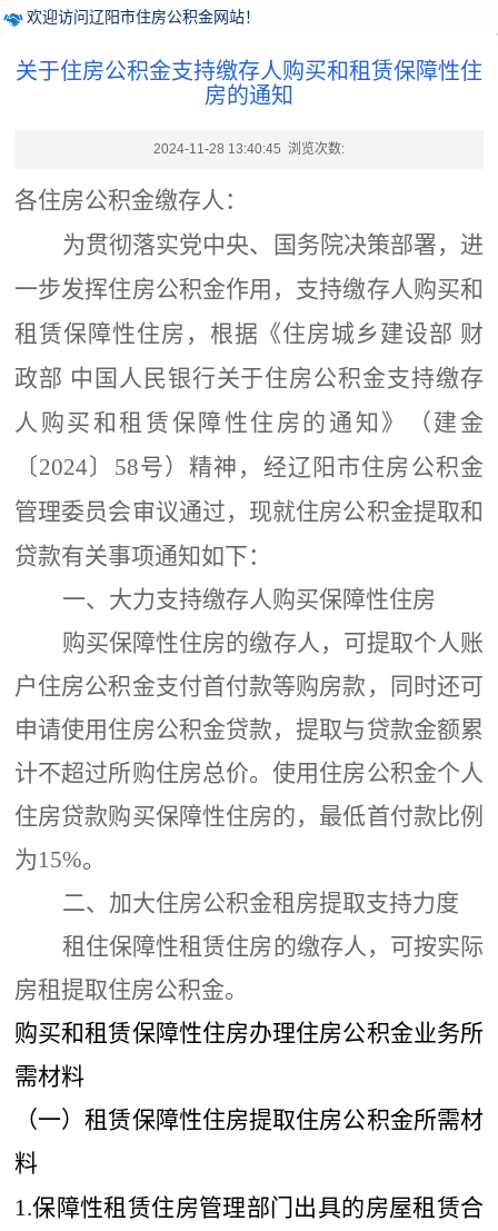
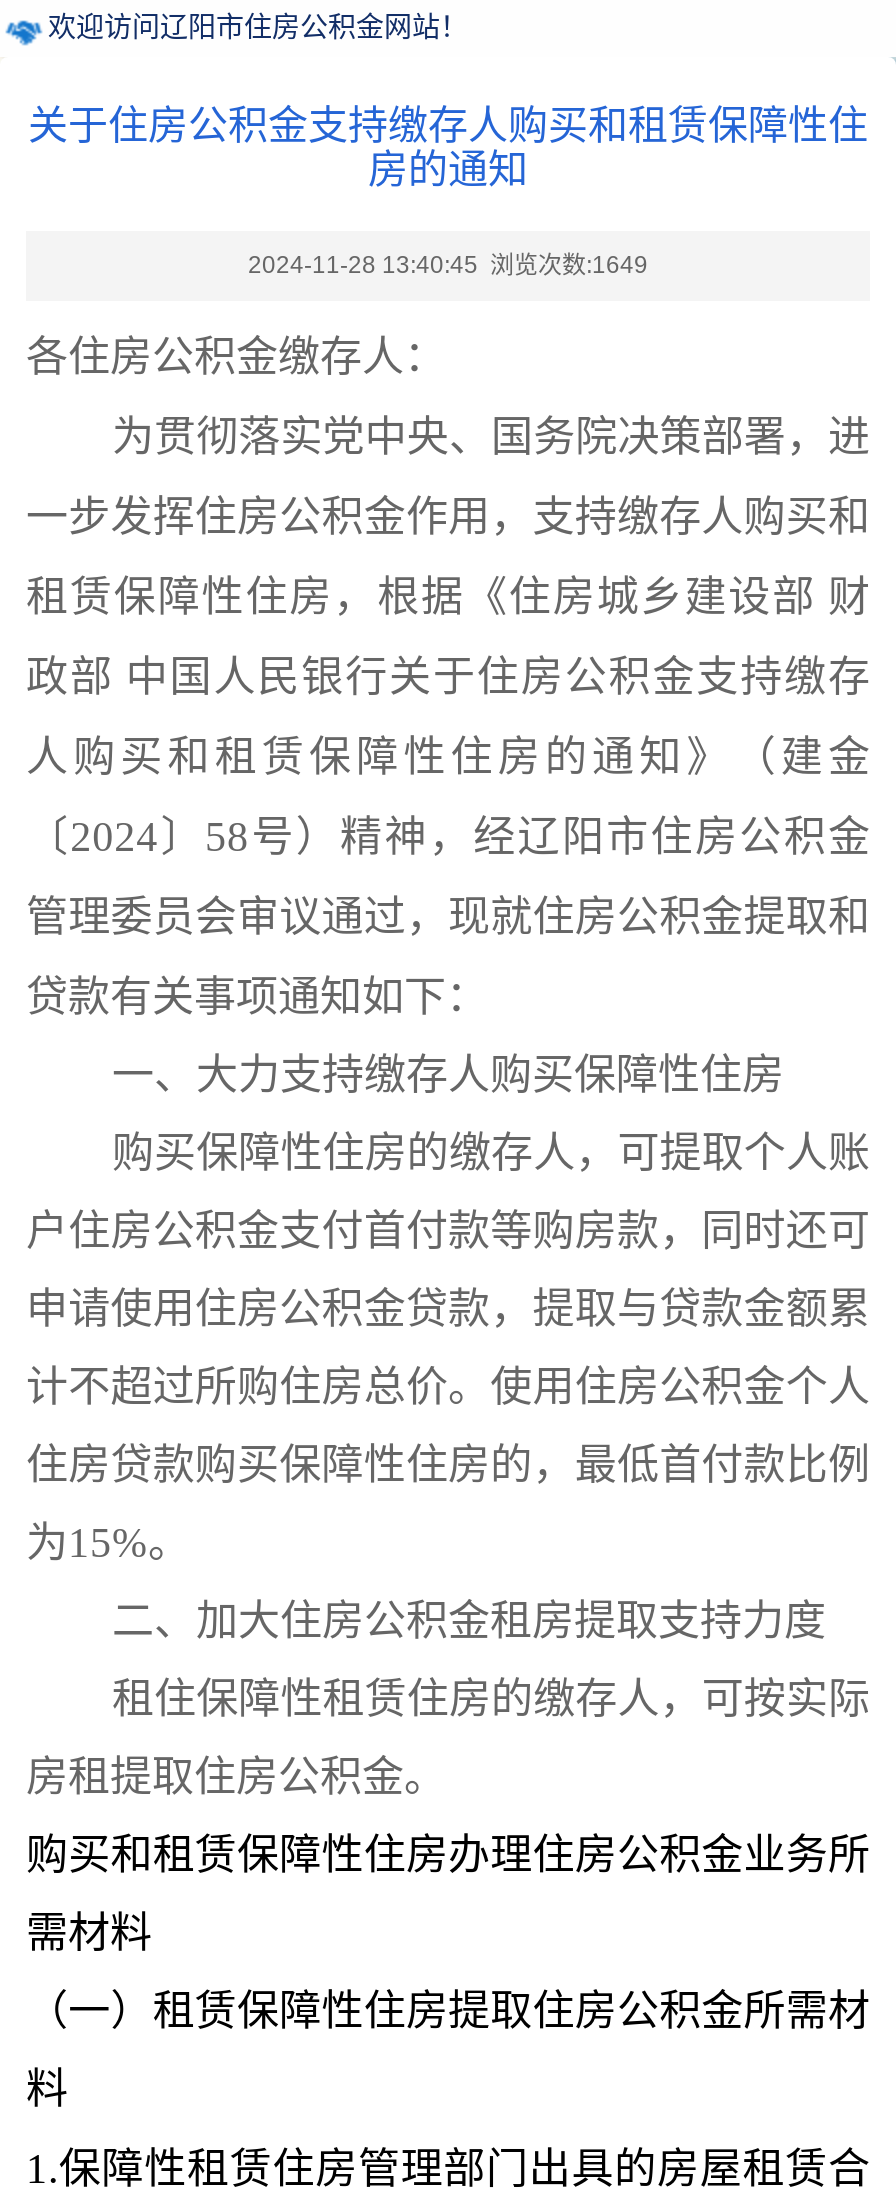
[153,141,345,157] 2024-11-28 13:40:45 浏览次数: -> [248,251,648,279] 2024-11-28 13:40:45 浏览次数:1649

